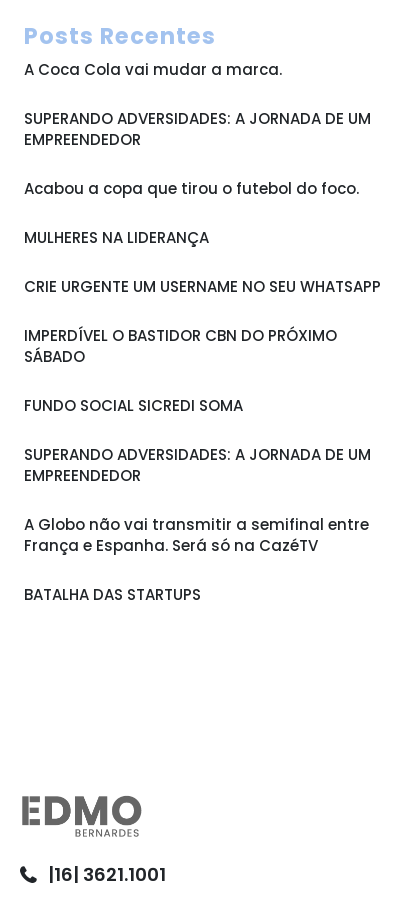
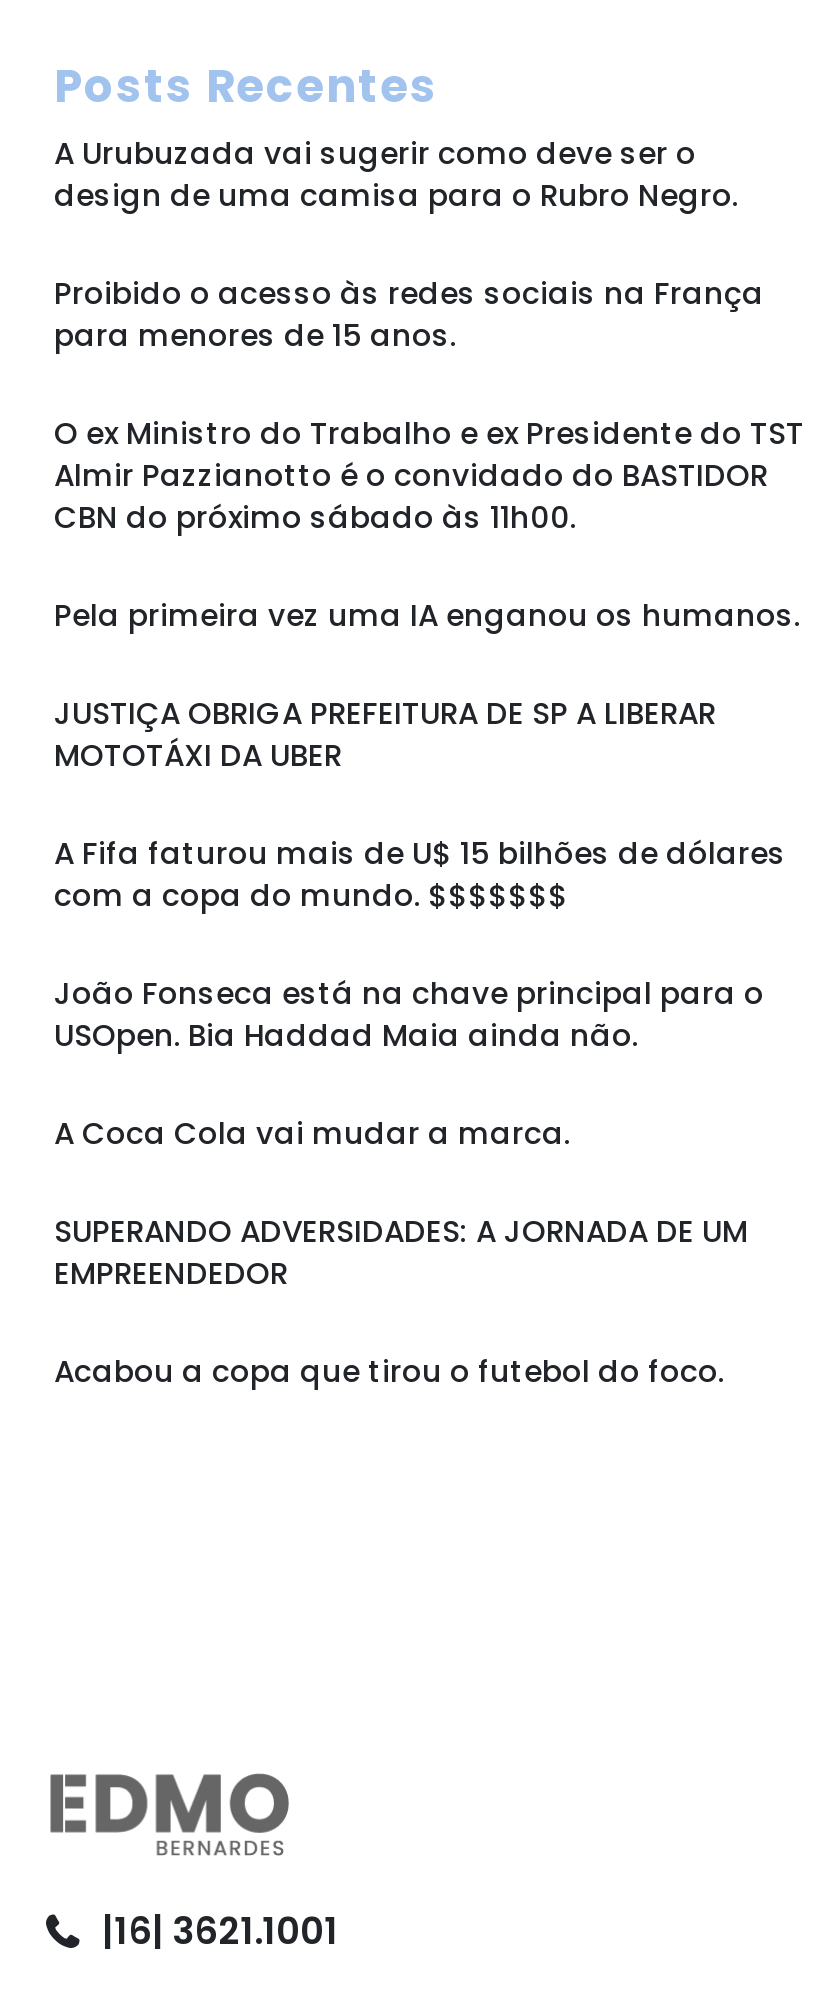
none -> [54,132,804,1056] A Urubuzada vai sugerir como deve ser o | design de uma camisa para o Rubro Negro. | Proibido o acesso às redes sociais na França | para menores de 15 anos. | O ex Ministro do Trabalho e ex Presidente do TST | Almir Pazzianotto é o convidado do BASTIDOR | CBN do próximo sábado às 11h00. | Pela primeira vez uma IA enganou os humanos. | JUSTIÇA OBRIGA PREFEITURA DE SP A LIBERAR | MOTOTÁXI DA UBER | A Fifa faturou mais de U$ 15 bilhões de dólares | com a copa do mundo. $$$$$$$ | João Fonseca está na chave principal para o | USOpen. Bia Haddad Maia ainda não.
moved [24,59,371,199] -> [54,1112,748,1392]: A Coca Cola vai mudar a marca. | SUPERANDO ADVERSIDADES: A JORNADA DE UM | EMPREENDEDOR | Acabou a copa que tirou o futebol do foco.
[24,227,381,605] MULHERES NA LIDERANÇA | CRIE URGENTE UM USERNAME NO SEU WHATSAPP | IMPERDÍVEL O BASTIDOR CBN DO PRÓXIMO | SÁBADO | FUNDO SOCIAL SICREDI SOMA | SUPERANDO ADVERSIDADES: A JORNADA DE UM | EMPREENDEDOR | A Globo não vai transmitir a semifinal entre | França e Espanha. Será só na CazéTV | BATALHA DAS STARTUPS -> none

